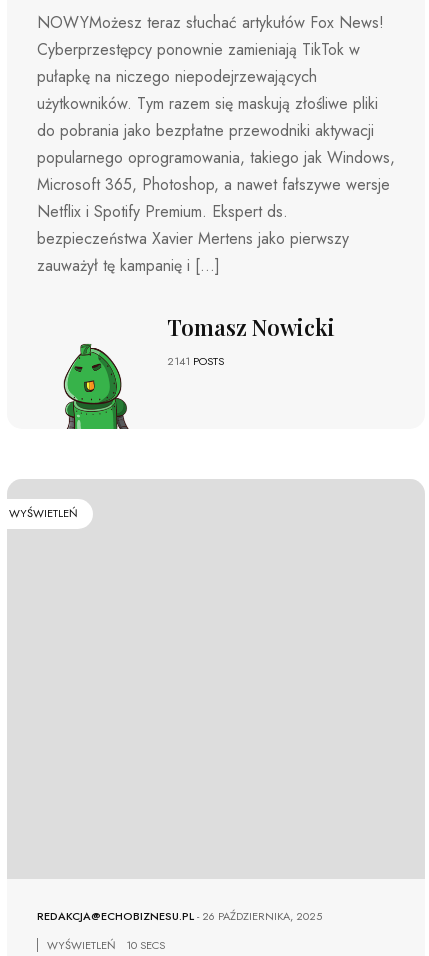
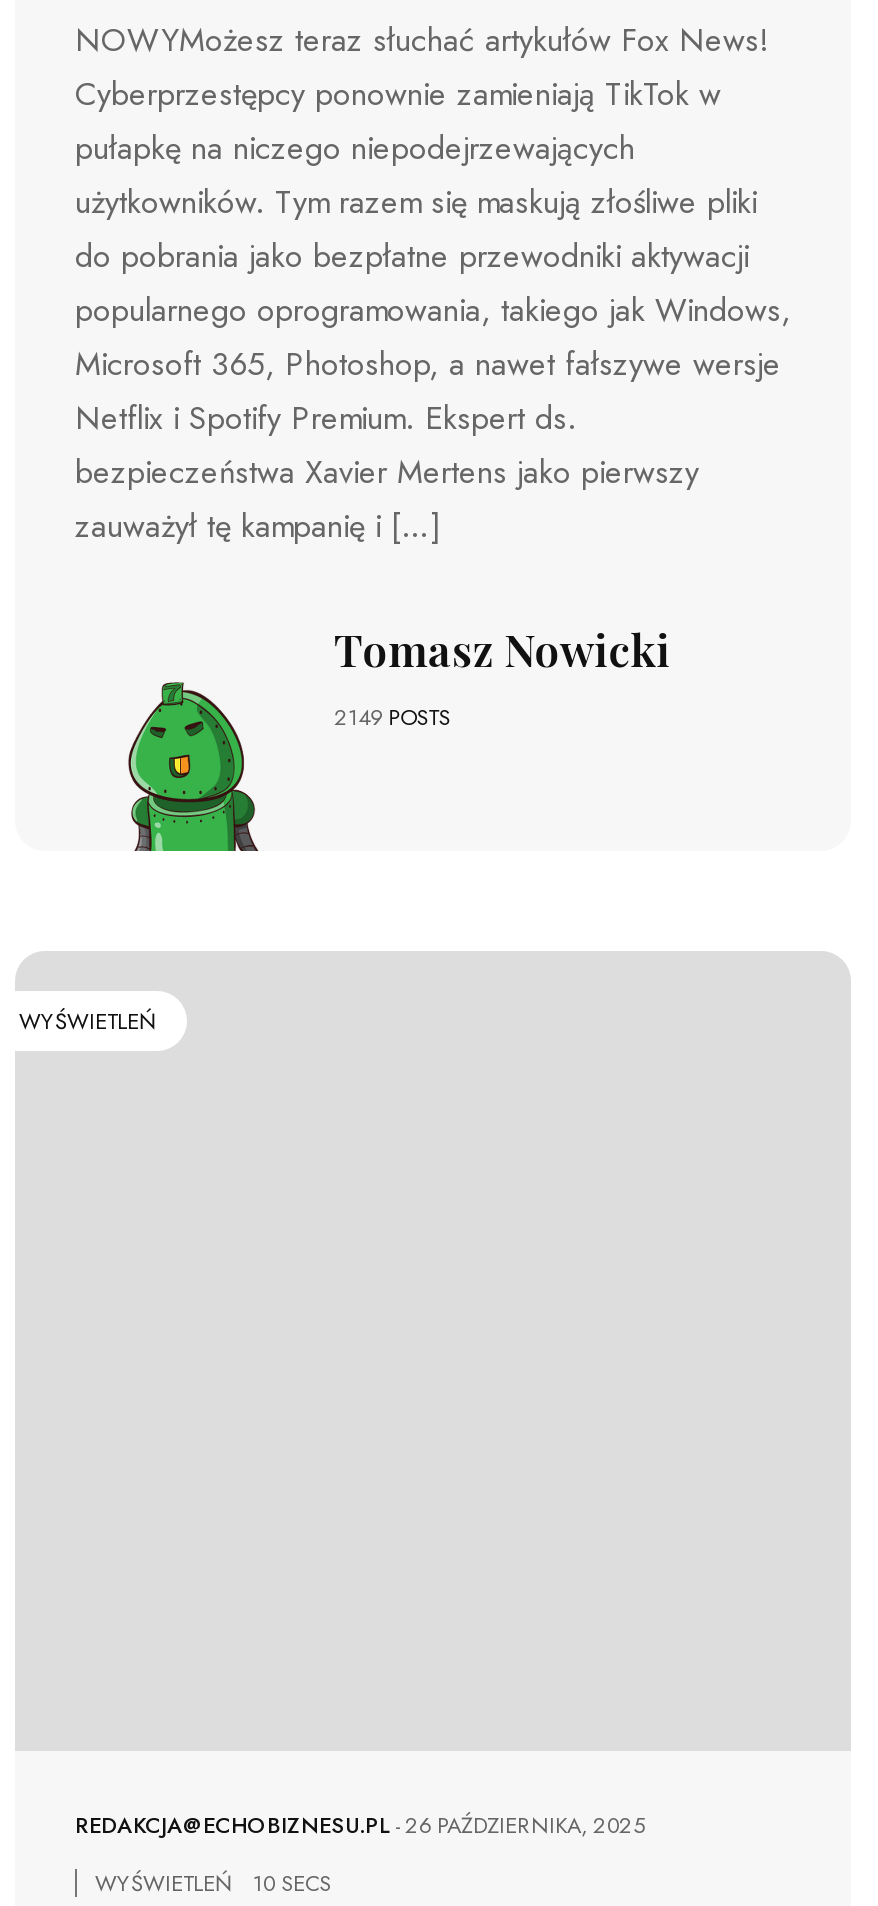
[167,353,224,369] 2141 POSTS -> [334,700,450,732] 2149 POSTS

